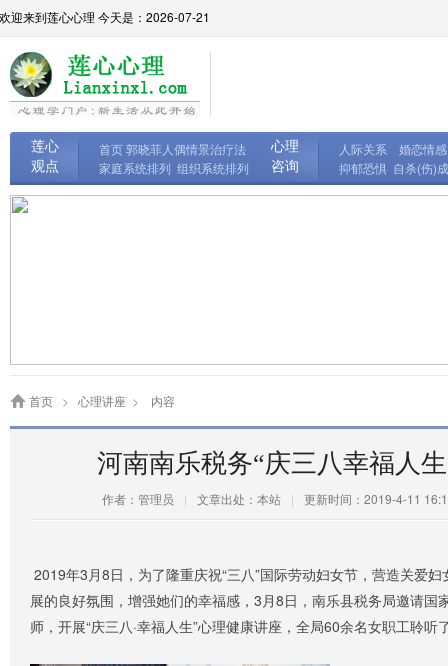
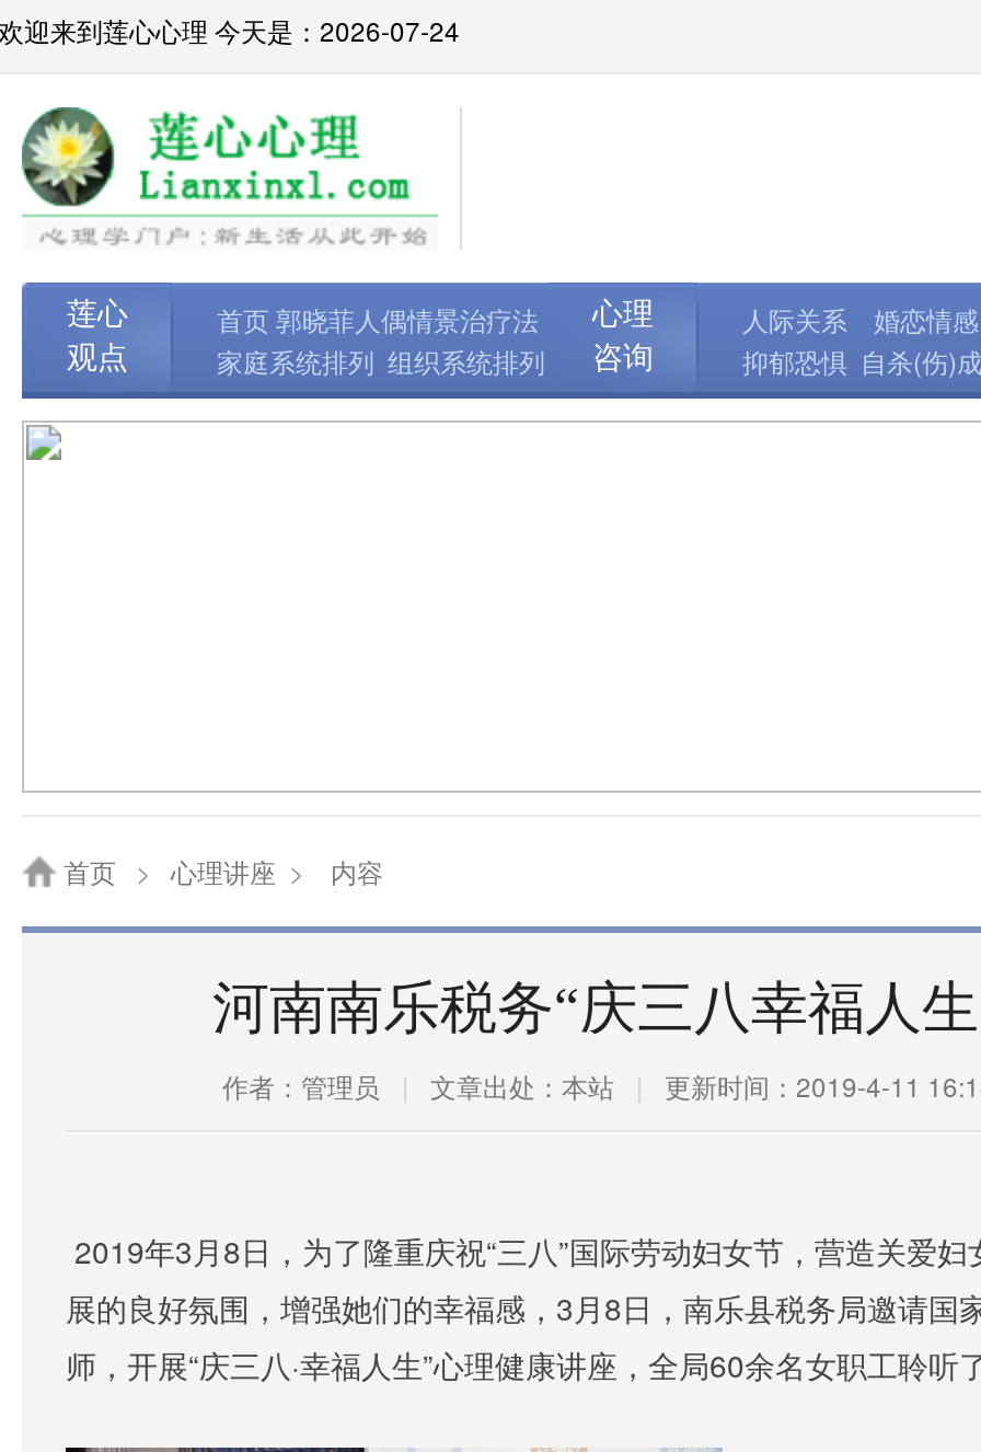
[0,8,210,25] 欢迎来到莲心心理 今天是：2026-07-21 -> [0,11,460,48] 欢迎来到莲心心理 今天是：2026-07-24

